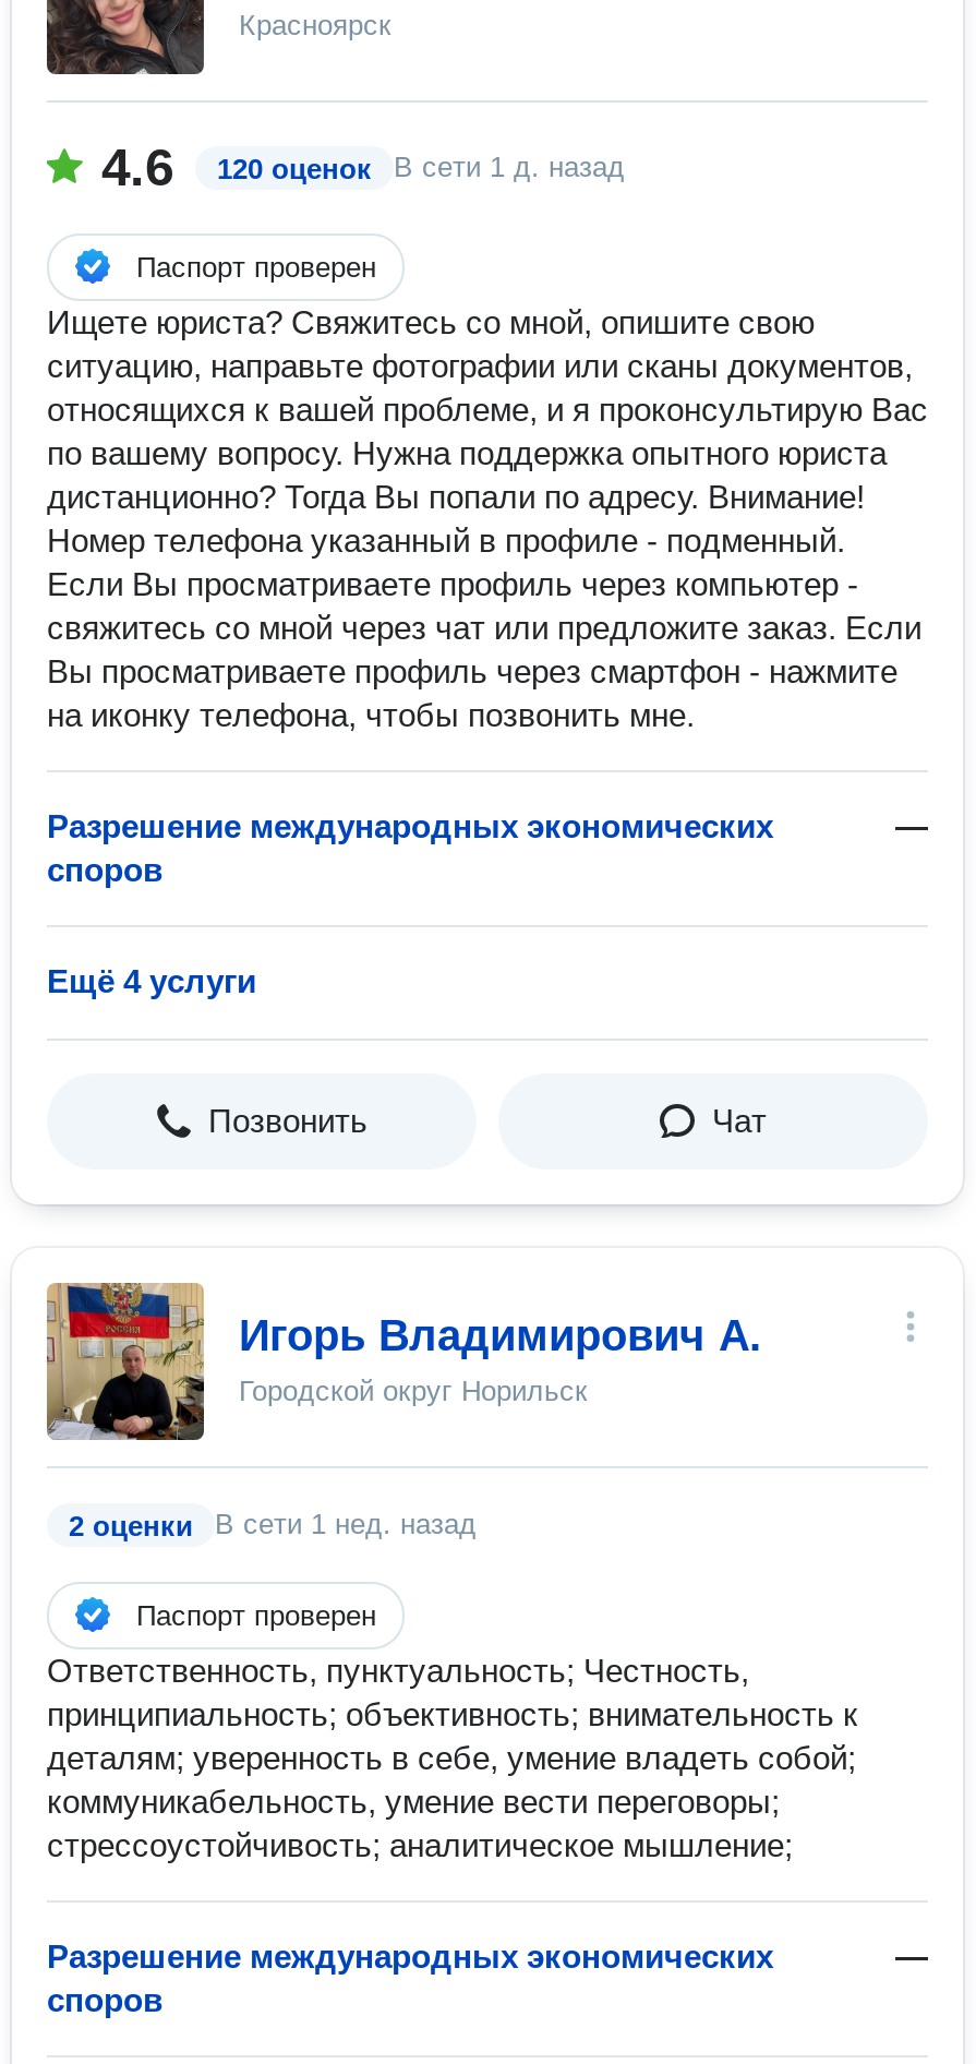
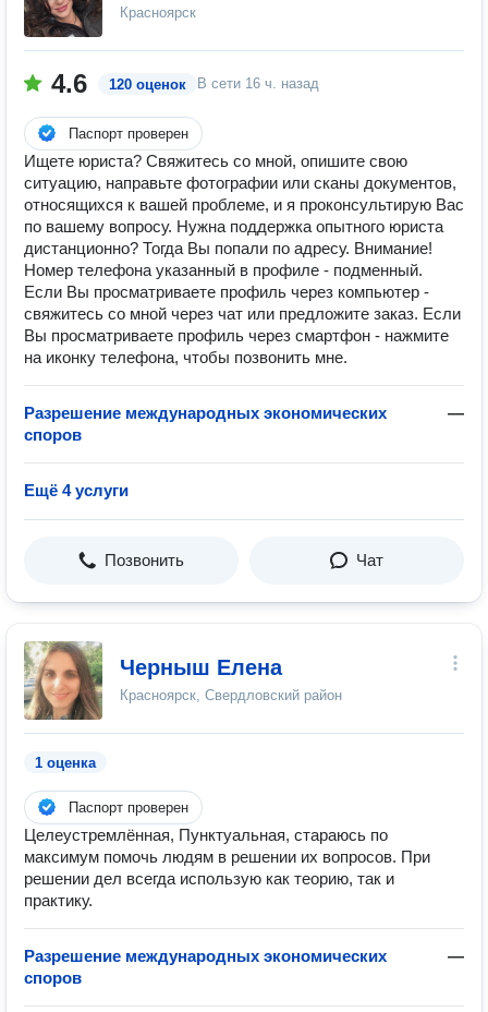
[101,137,625,196] 4.6 120 оценок В сети 1 д. назад -> [51,69,319,98] 4.6 120 оценок В сети 16 ч. назад
[47,1283,762,1442] [image] | Игорь Владимирович А. | Городской округ Норильск -> [24,641,342,721] [image] | Черныш Елена | Красноярск, Свердловский район
[69,1508,477,1543] 2 оценки | В сети 1 нед. назад -> [35,755,96,771] 1 оценка
[47,1652,858,1863] Ответственность, пунктуальность; Честность, | принципиальность; объективность; внимательность к | деталям; уверенность в себе, умение владеть собой; | коммуникабельность, умение вести переговоры; | стрессоустойчивость; аналитическое мышление; -> [24,826,430,909] Целеустремлённая, Пунктуальная, стараюсь по | максимум помочь людям в решении их вопросов. При | решении дел всегда использую как теорию, так и | практику.

